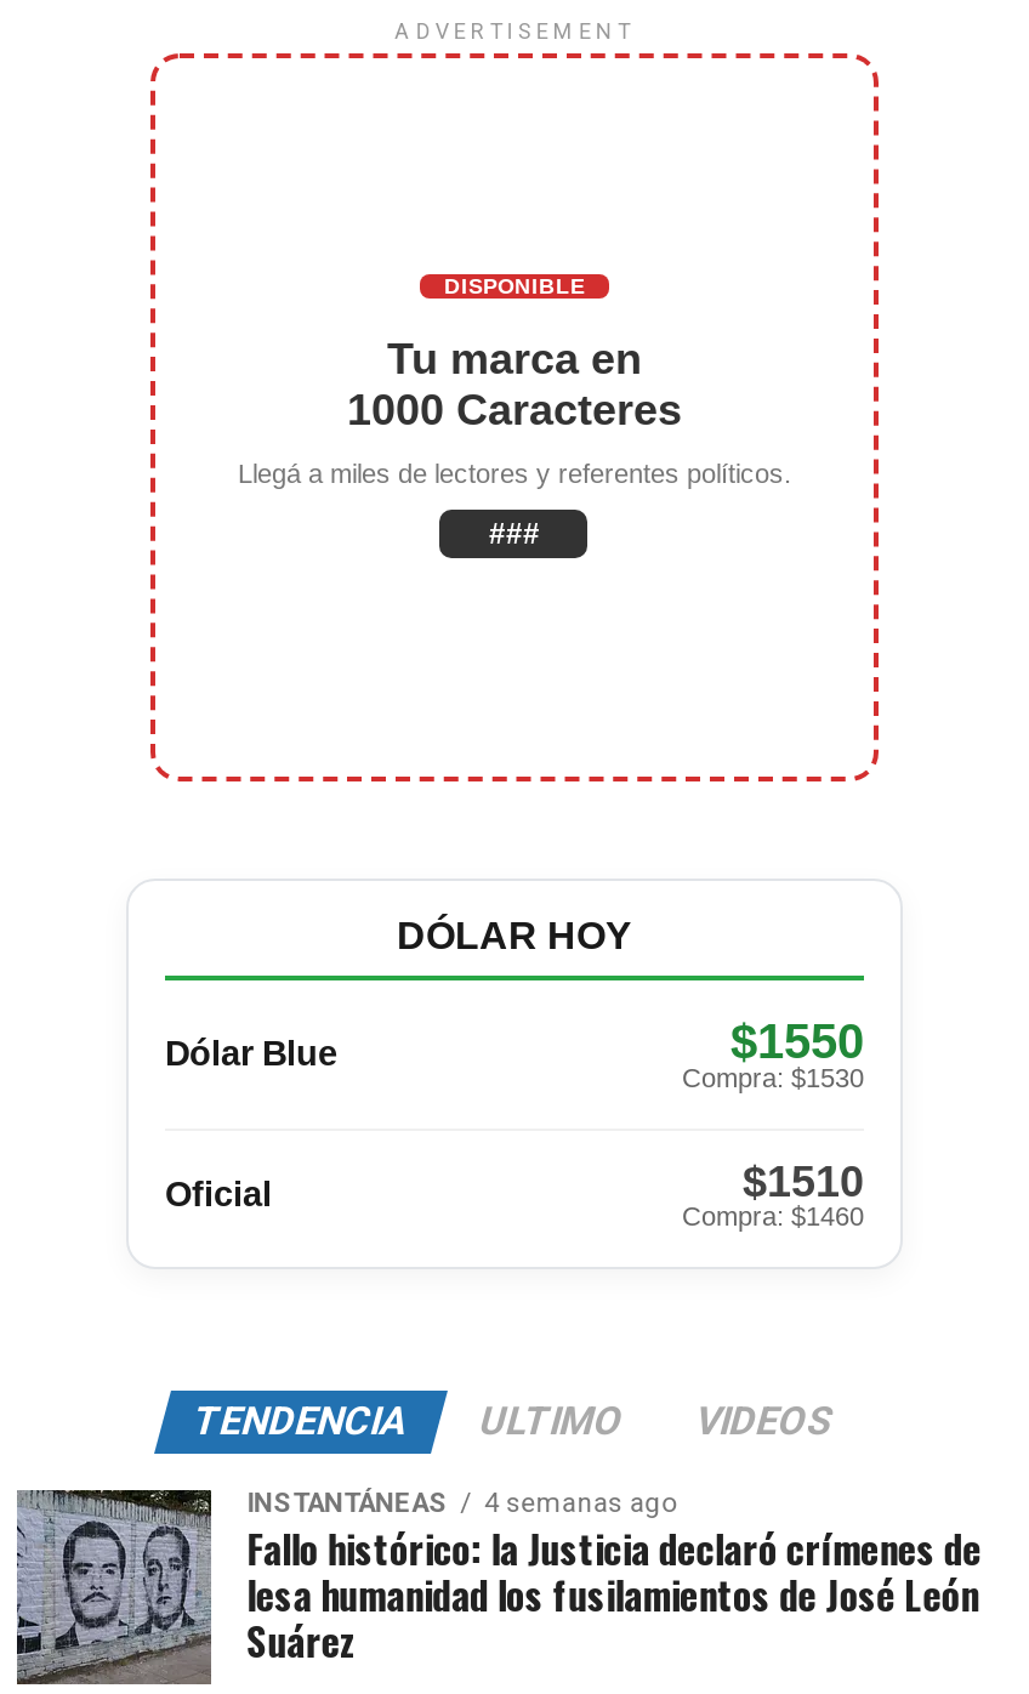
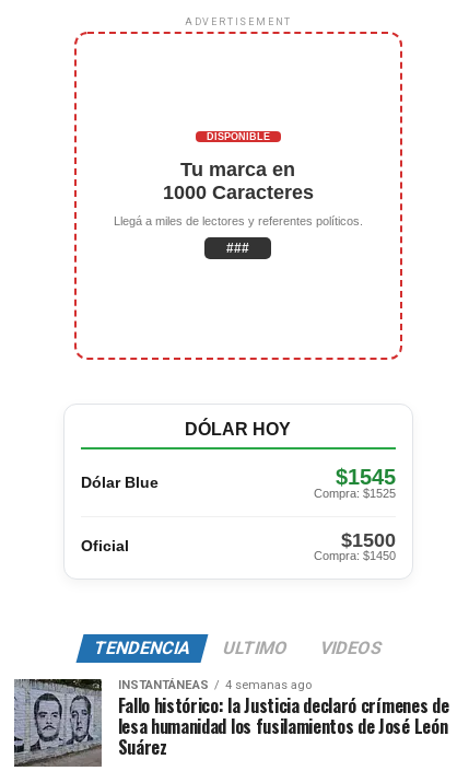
[730,1013,864,1067] $1550 -> [336,464,396,488] $1545
[682,1062,864,1091] Compra: $1530 -> [314,486,396,499] Compra: $1525
[743,1156,864,1205] $1510 -> [341,529,396,551] $1500
[682,1200,864,1229] Compra: $1460 -> [314,548,396,562] Compra: $1450

